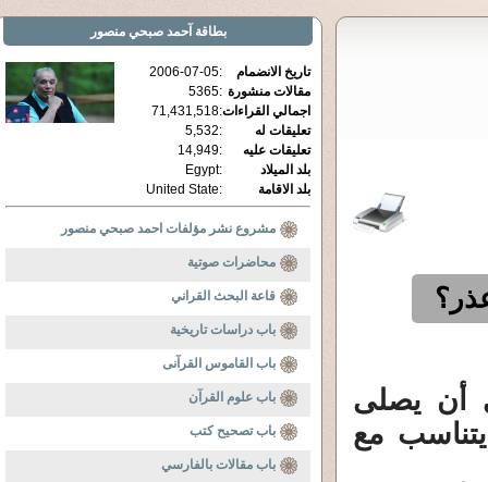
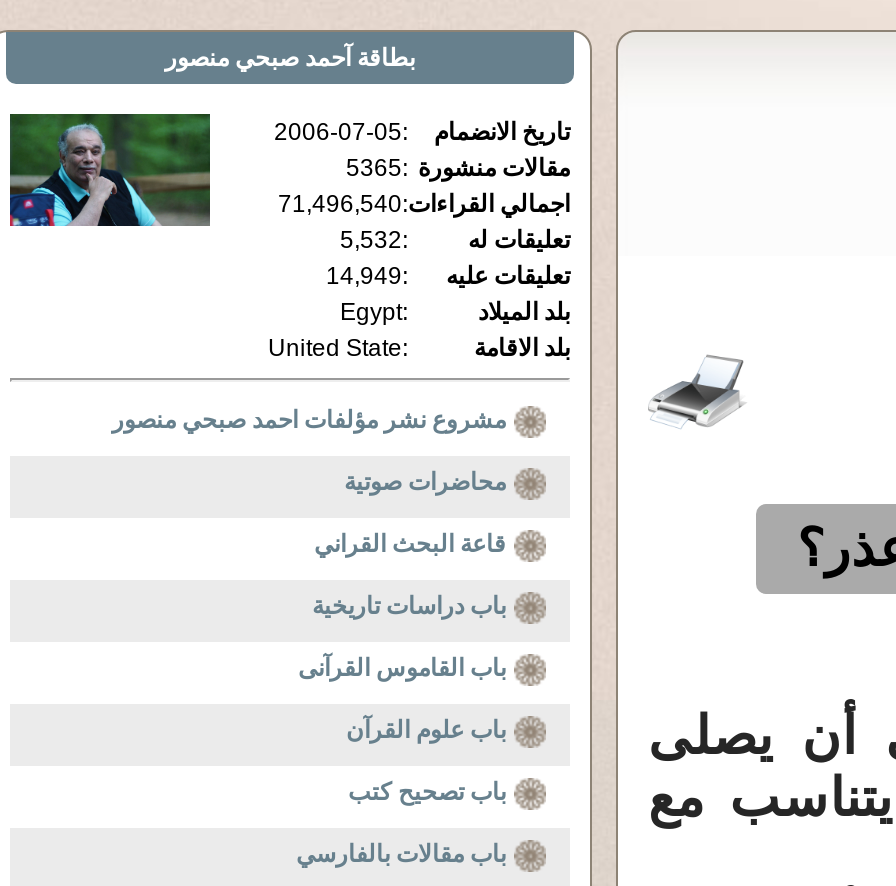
[151,103,310,119] اجمالي القراءات:71,431,518 -> [278,190,570,218] اجمالي القراءات:71,496,540

